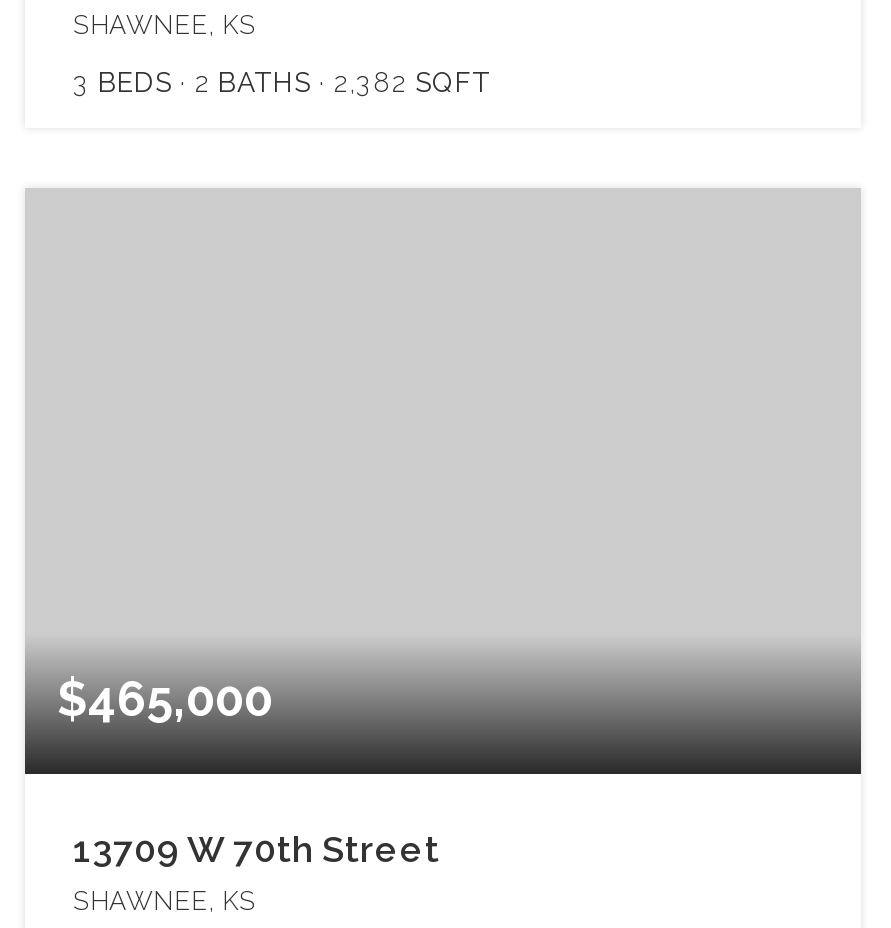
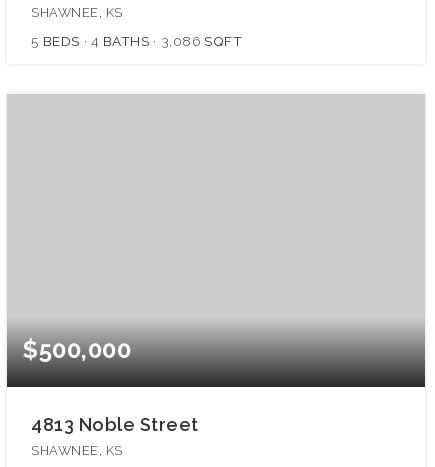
[73,66,491,98] 3 BEDS | 2 BATHS | 2,382 SQFT -> [31,33,242,49] 5 BEDS | 4 BATHS | 3,086 SQFT
[57,669,273,727] $465,000 -> [23,335,131,364] $500,000
[73,827,440,869] 13709 W 70th Street -> [31,414,198,435] 4813 Noble Street

